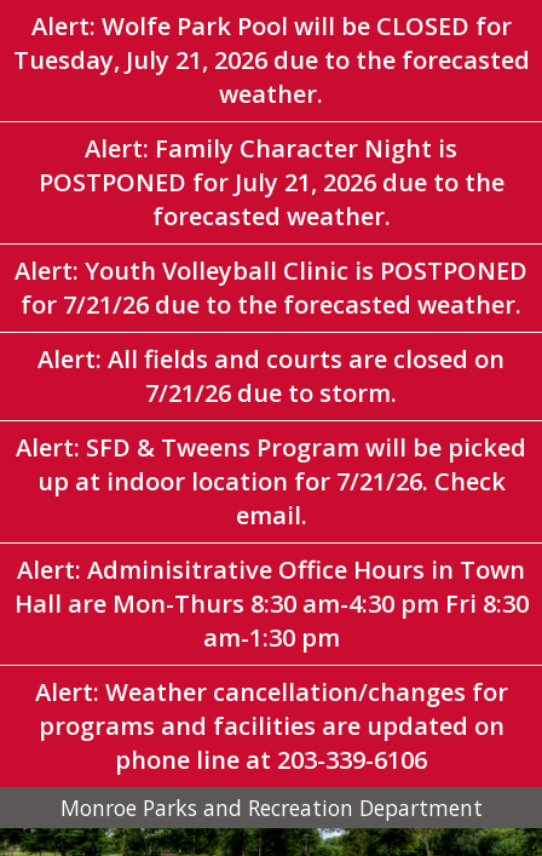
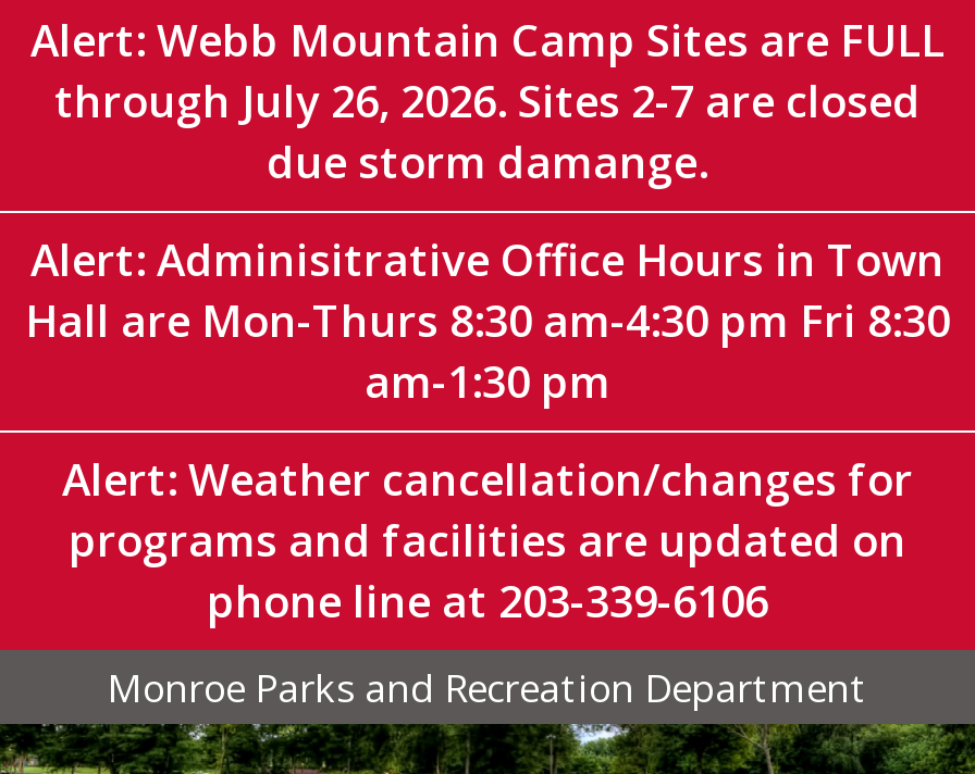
[13,10,529,532] Alert: Wolfe Park Pool will be CLOSED for | Tuesday, July 21, 2026 due to the forecasted | weather. | Alert: Family Character Night is | POSTPONED for July 21, 2026 due to the | forecasted weather. | Alert: Youth Volleyball Clinic is POSTPONED | for 7/21/26 due to the forecasted weather. | Alert: All fields and courts are closed on | 7/21/26 due to storm. | Alert: SFD & Tweens Program will be picked | up at indoor location for 7/21/26. Check | email. -> [30,11,945,191] Alert: Webb Mountain Camp Sites are FULL | through July 26, 2026. Sites 2-7 are closed | due storm damange.

